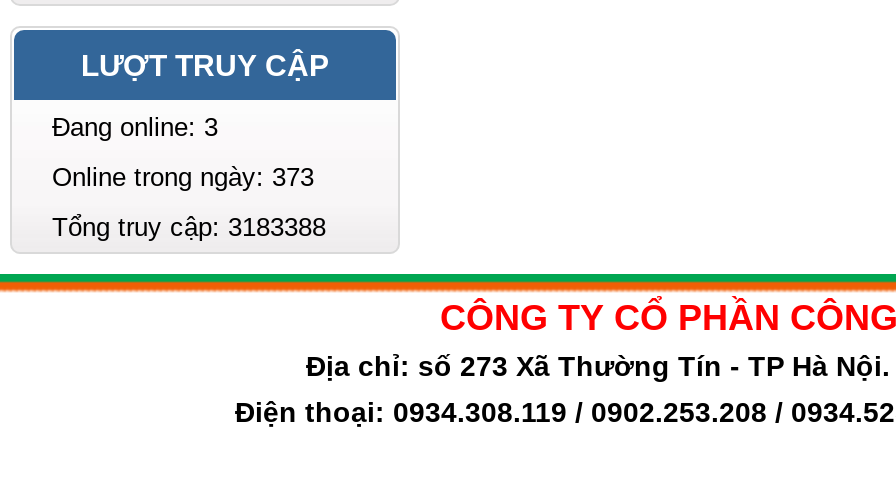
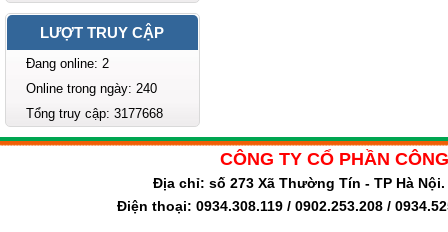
[52,112,218,142] Đang online: 3 -> [26,56,109,71] Đang online: 2
[52,162,314,192] Online trong ngày: 373 -> [26,81,157,96] Online trong ngày: 240
[52,212,326,242] Tổng truy cập: 3183388 -> [26,106,163,121] Tổng truy cập: 3177668

